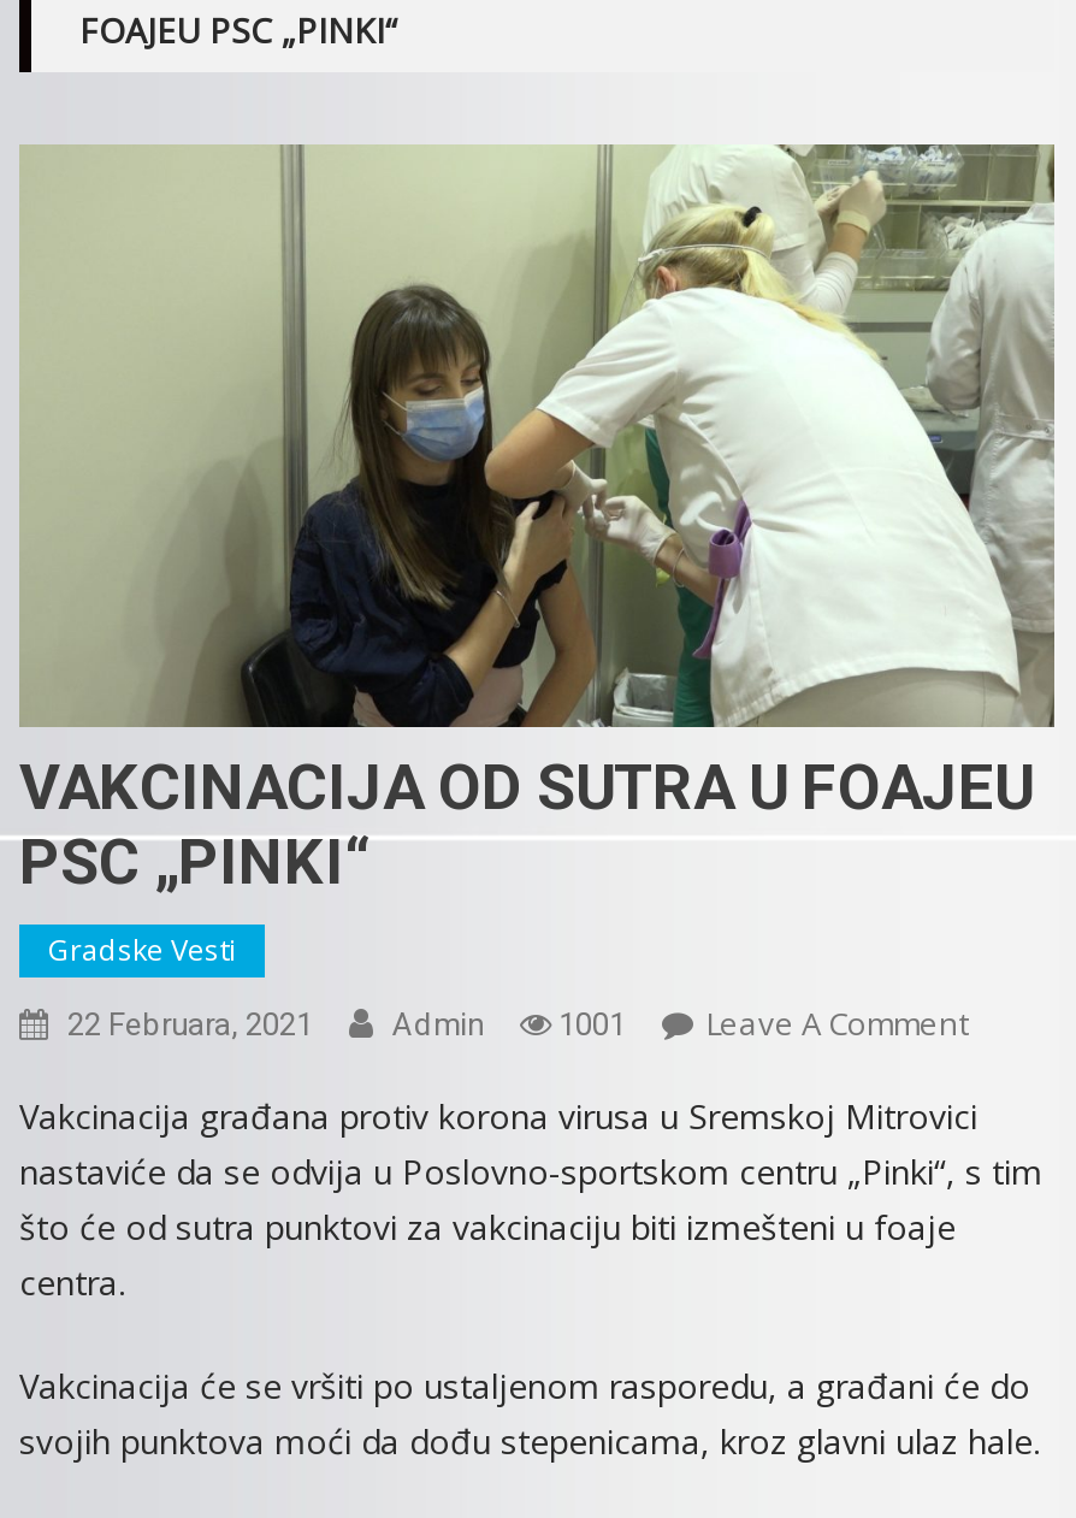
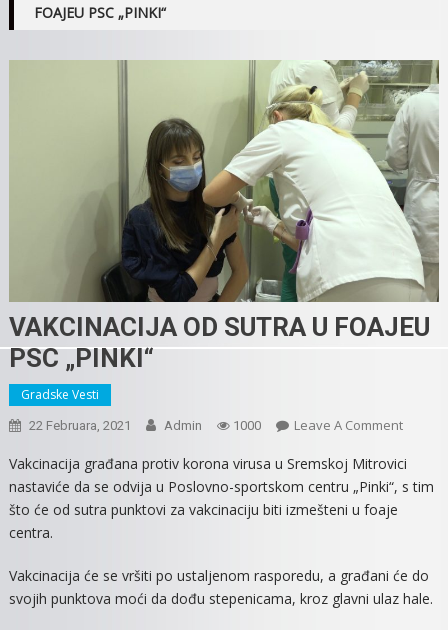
[558,1006,626,1042] 1001 -> [233,418,261,433] 1000

